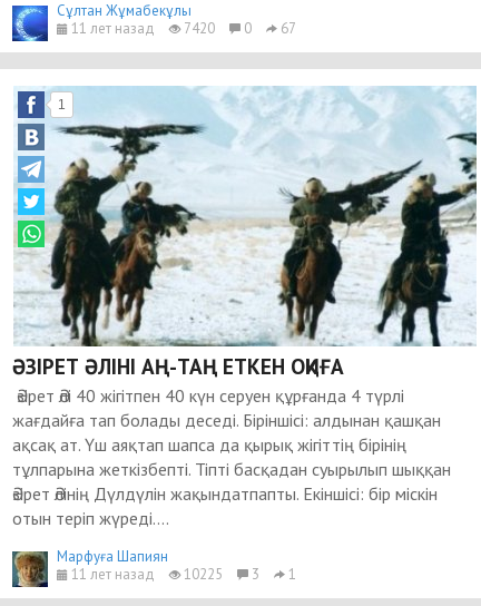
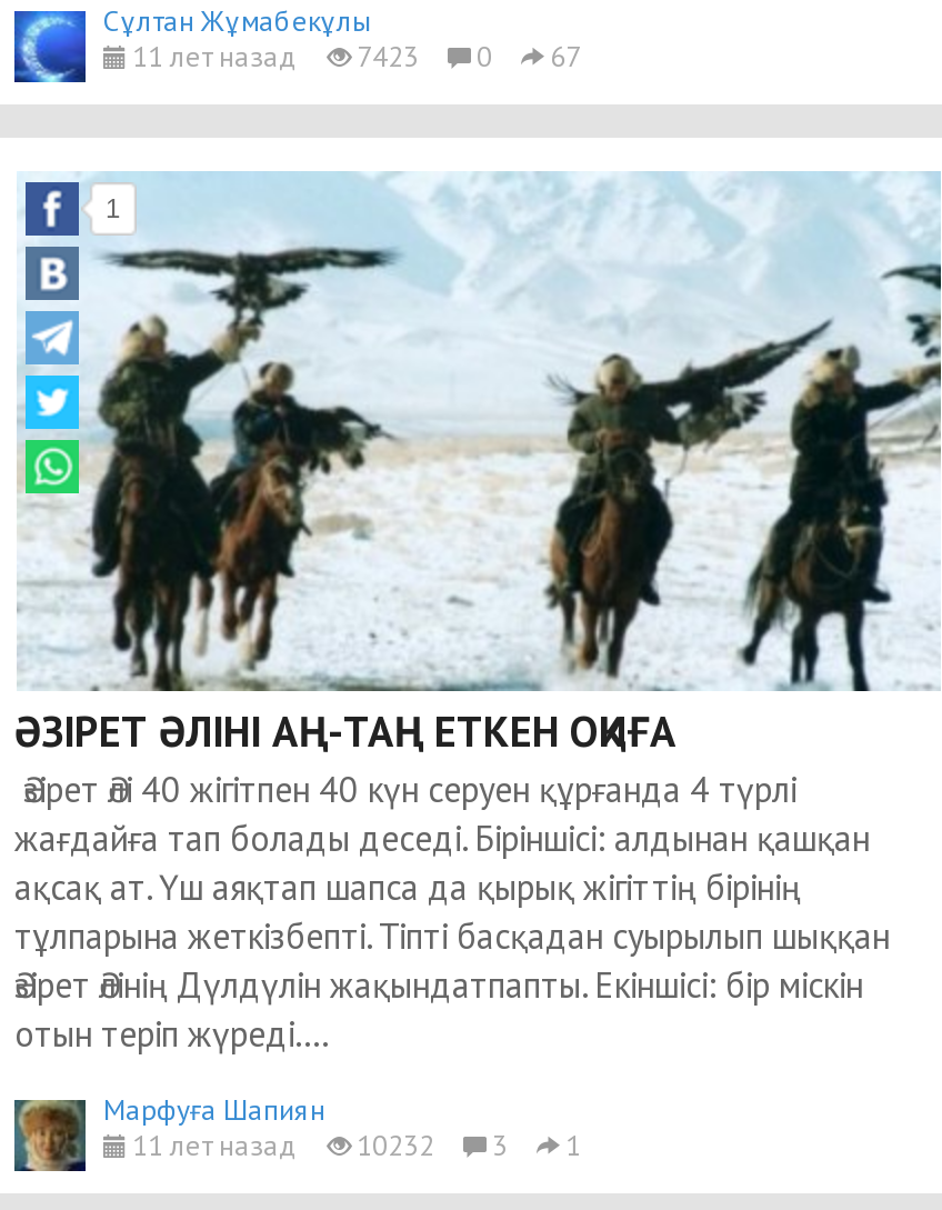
[180,19,218,38] 7420 -> [350,38,425,76] 7423
[68,565,296,584] 11 лет назад 10225 3 1 -> [126,1127,581,1164] 11 лет назад 10232 3 1

